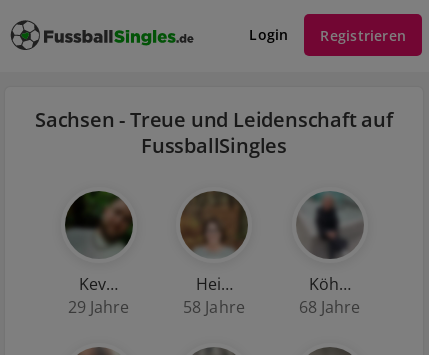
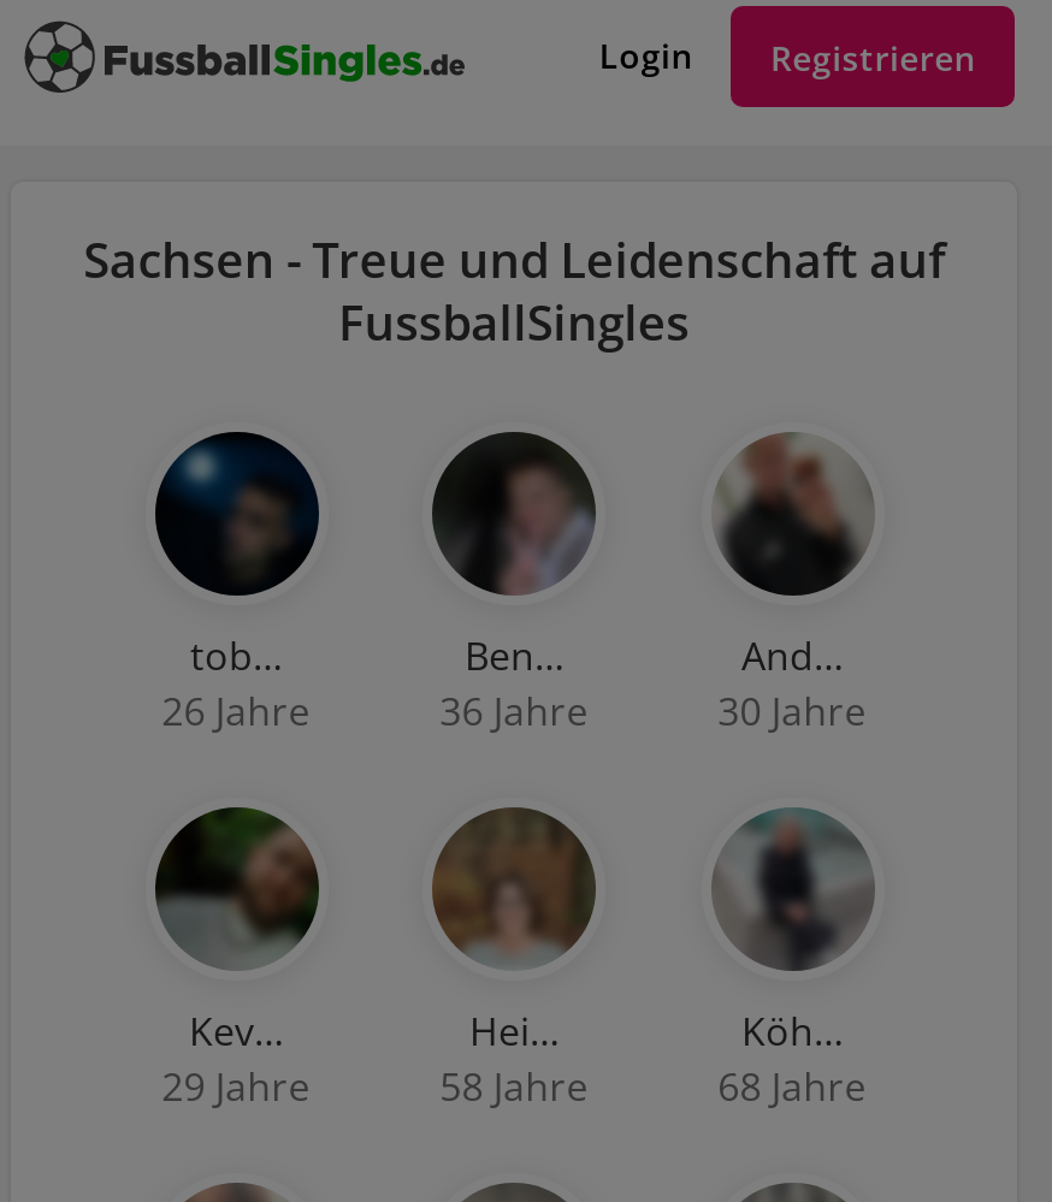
none -> [158,432,319,738] [image] | tob… | 26 Jahre
none -> [430,432,596,738] [image] | Ben… | 36 Jahre
none -> [716,432,870,738] [image] | And… | 30 Jahre

